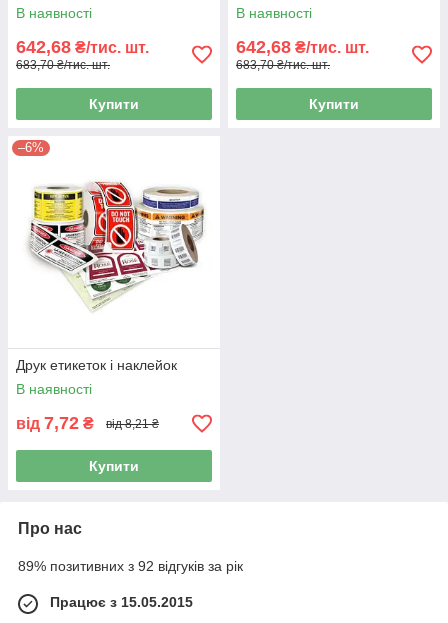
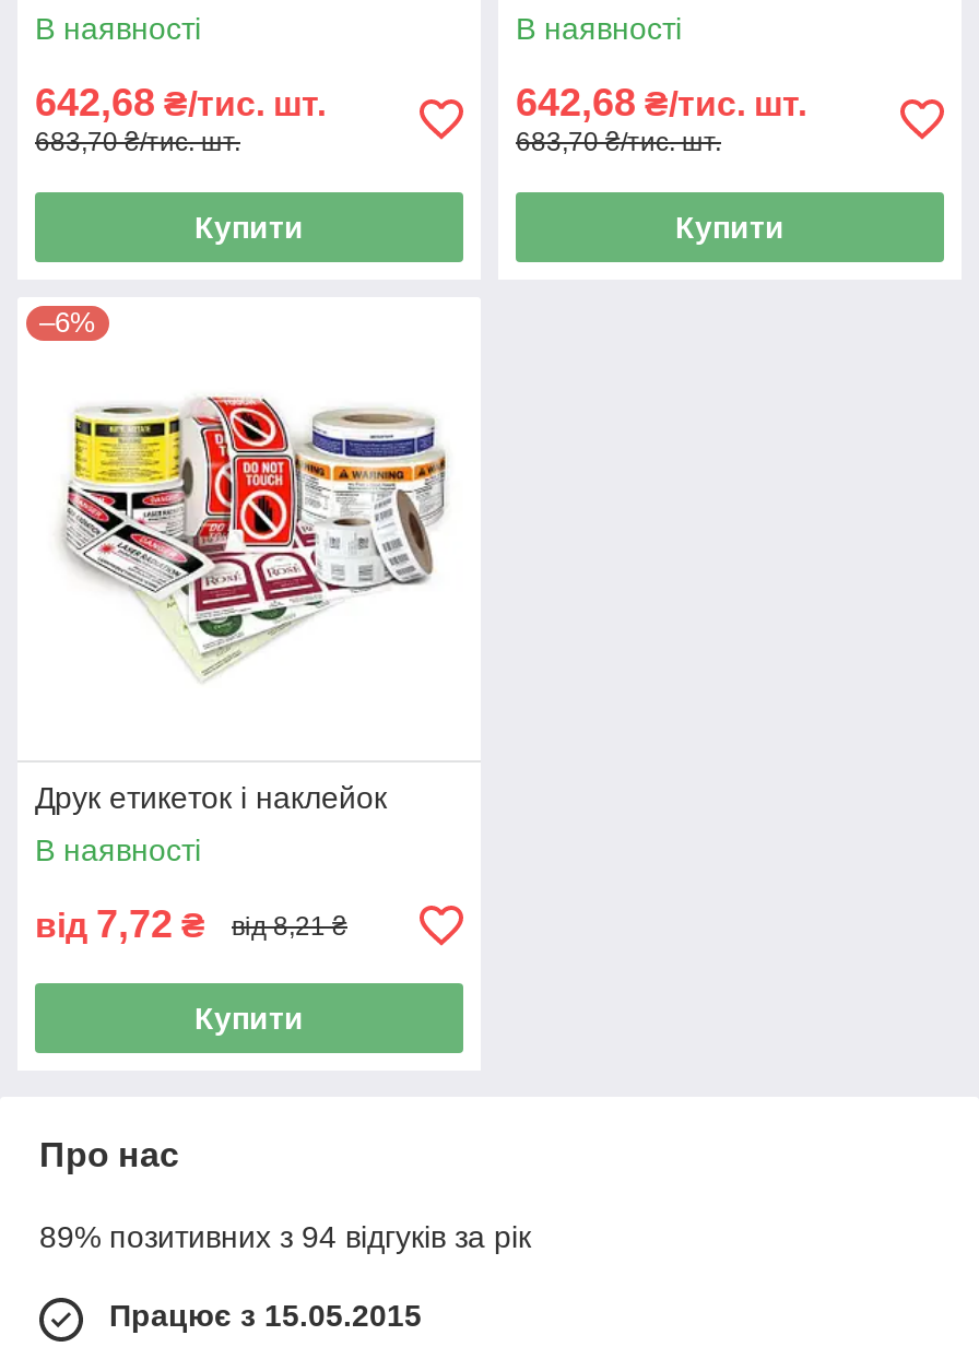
[18,558,243,574] 89% позитивних з 92 відгуків за рік -> [39,1219,531,1254] 89% позитивних з 94 відгуків за рік

